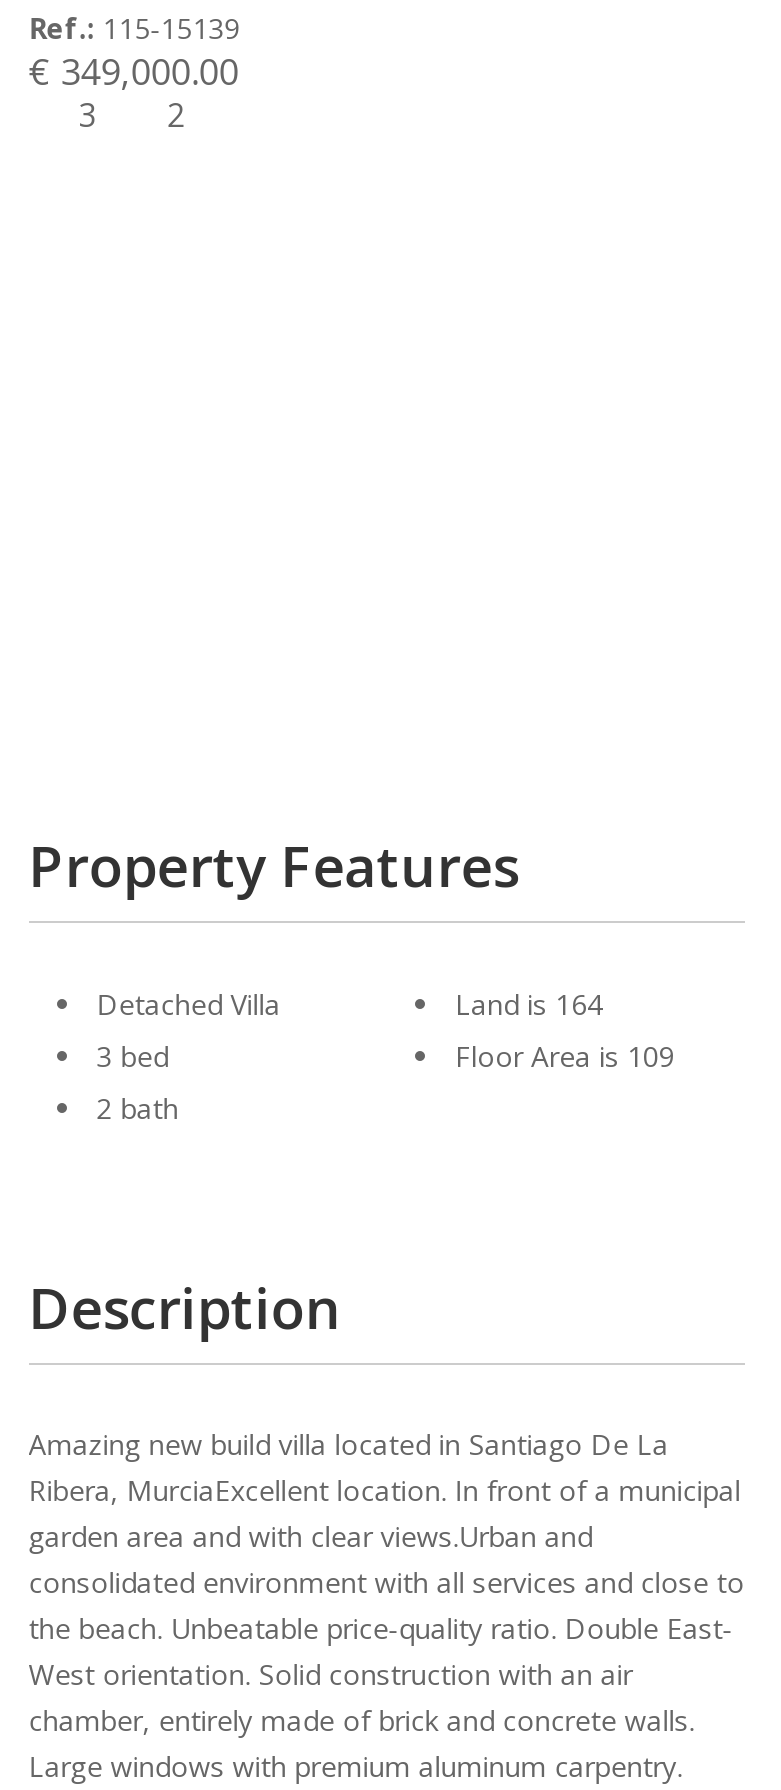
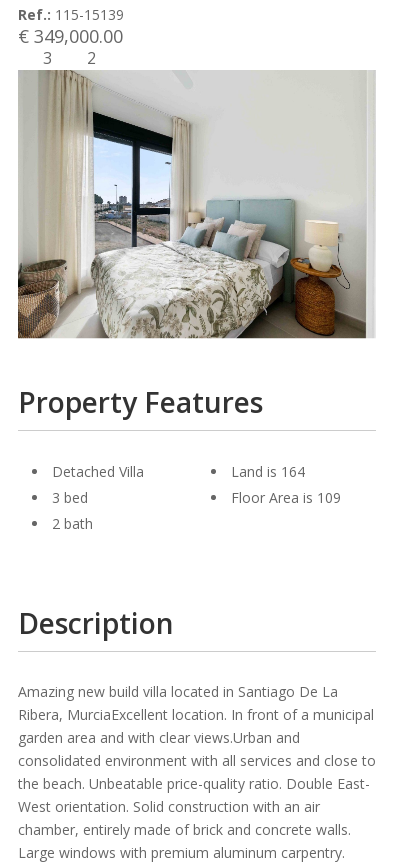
none -> [17,69,376,340] [image]

